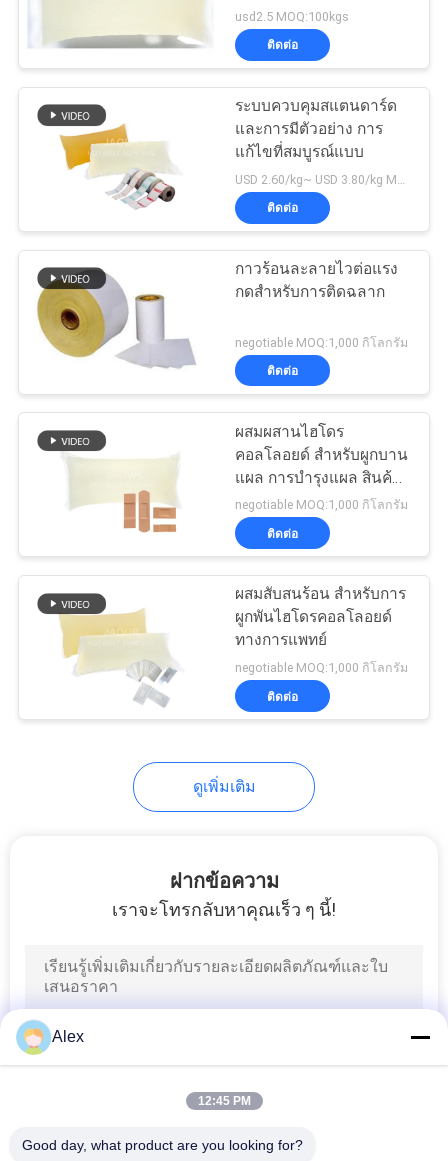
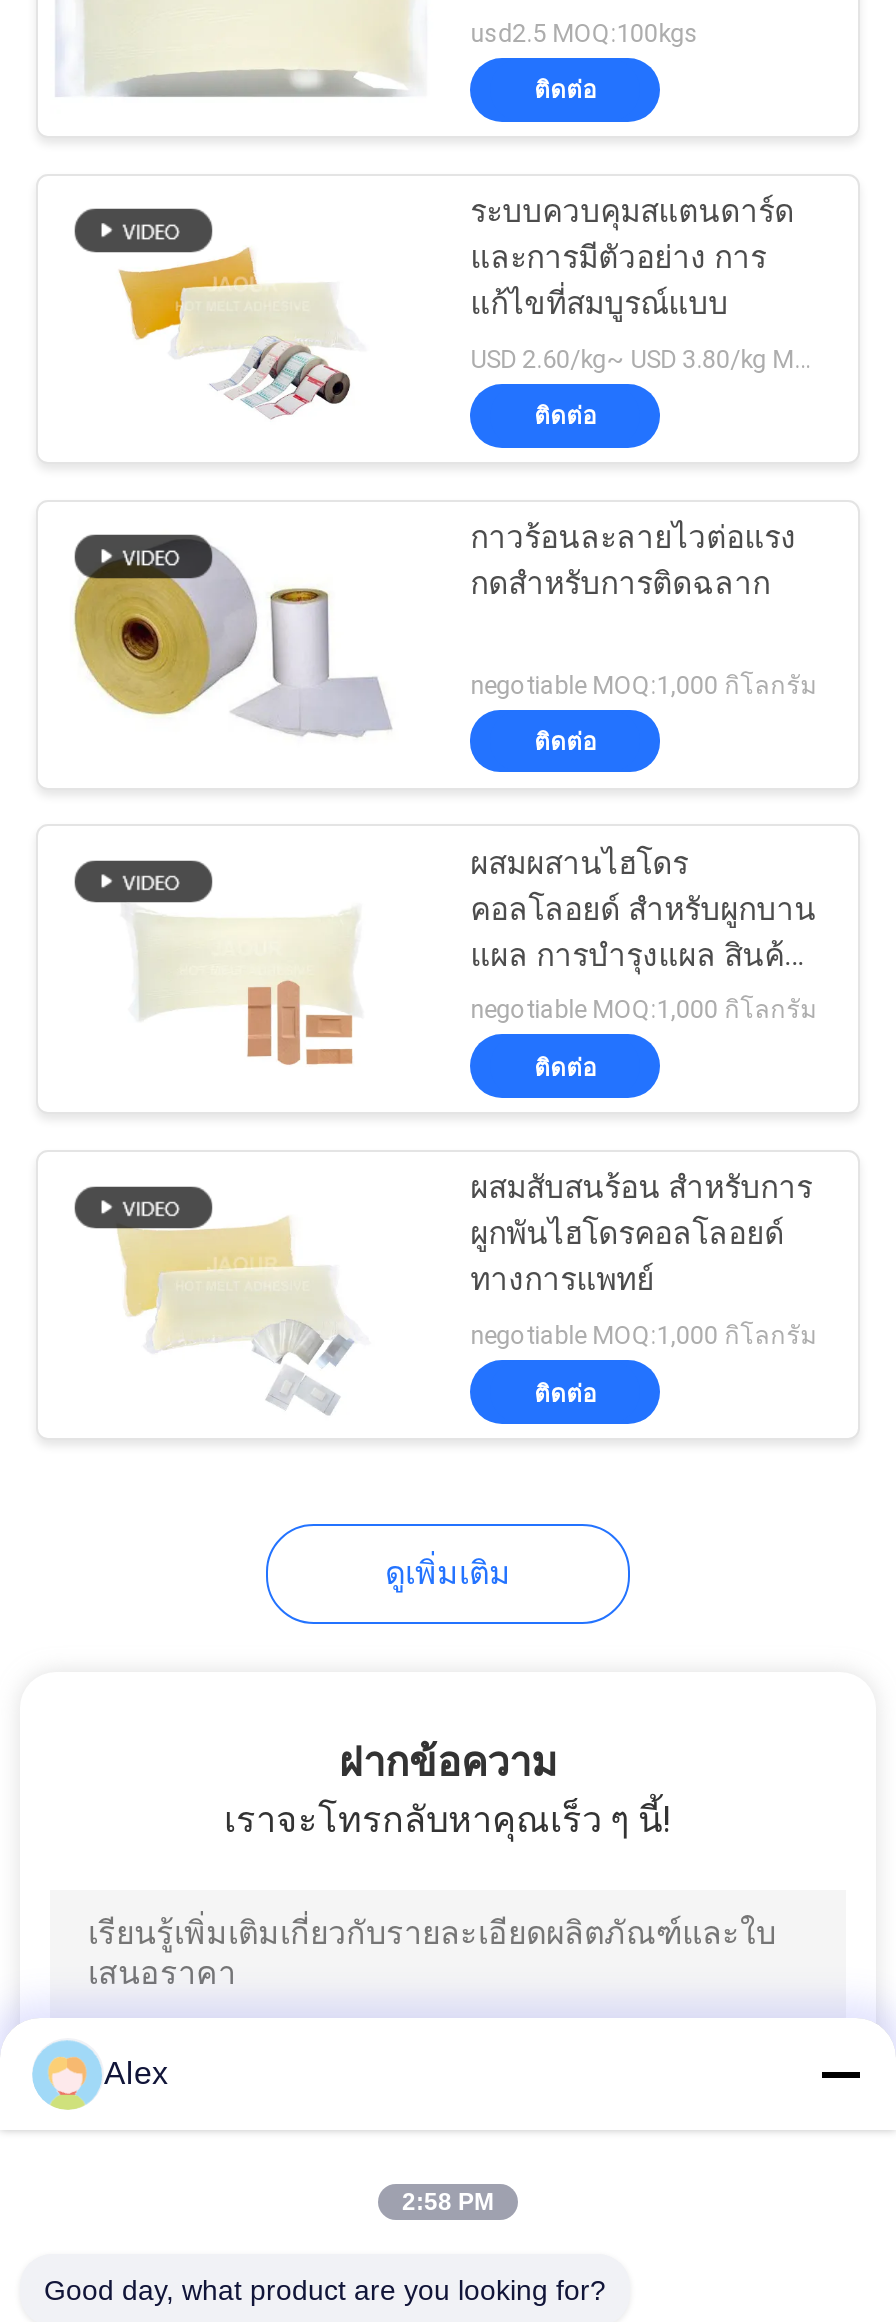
[197,1094,250,1108] 12:45 PM -> [402,2188,494,2216] 2:58 PM

